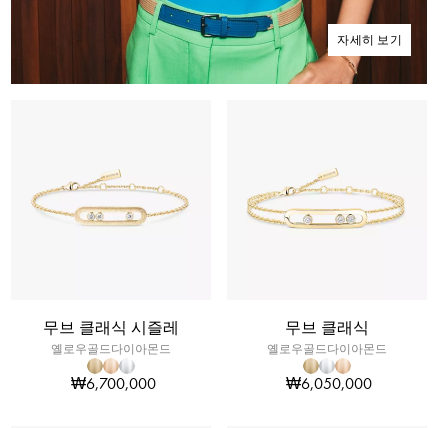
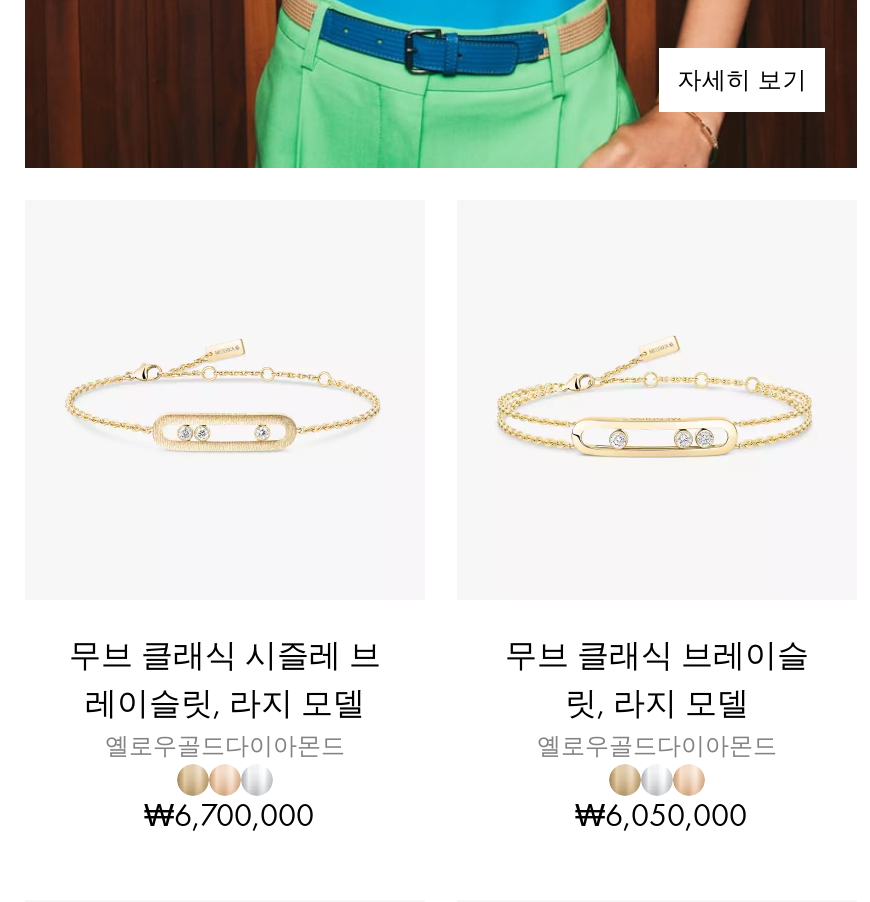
[43,317,179,336] 무브 클래식 시즐레 -> [69,635,381,721] 무브 클래식 시즐레 브 | 레이슬릿, 라지 모델
[285,317,369,336] 무브 클래식 -> [505,635,809,721] 무브 클래식 브레이슬 | 릿, 라지 모델

